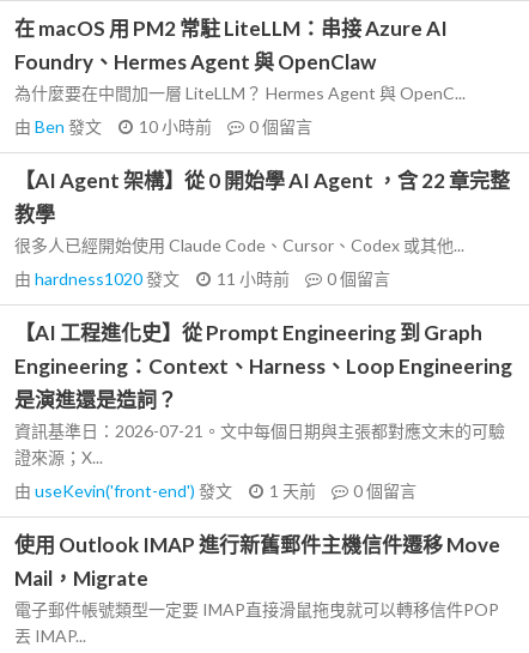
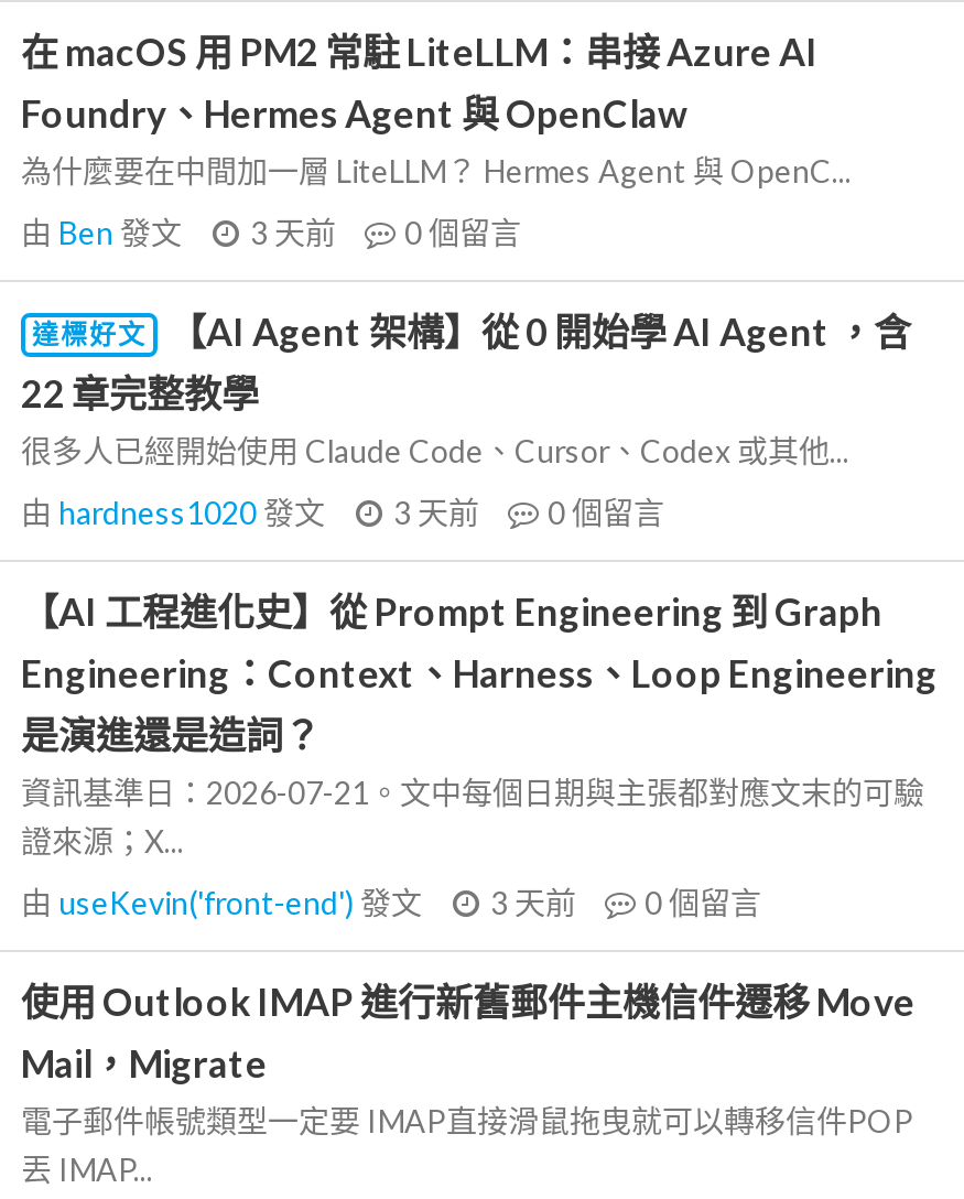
[14,116,312,137] 由Ben發文 10 小時前 0個留言 -> [21,214,521,251] 由Ben發文 3 天前 0個留言
[14,168,510,226] 【AI Agent 架構】從 0 開始學 AI Agent ，含 22 章完整 | 教學 -> [21,309,911,417] 達標好文 | 【AI Agent 架構】從 0 開始學 AI Agent ，含 | 22 章完整教學
[14,268,390,289] 由hardness1020發文 11 小時前 0個留言 -> [21,494,664,531] 由hardness1020發文 3 天前 0個留言
[14,480,416,501] 由useKevin('front-end')發文 1 天前 0個留言 -> [21,884,761,921] 由useKevin('front-end')發文 3 天前 0個留言

